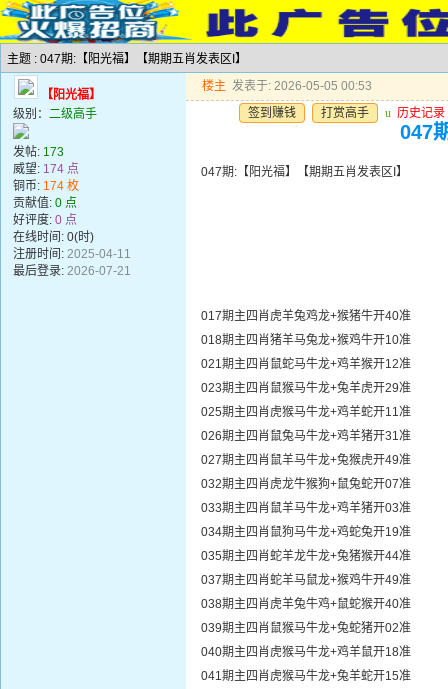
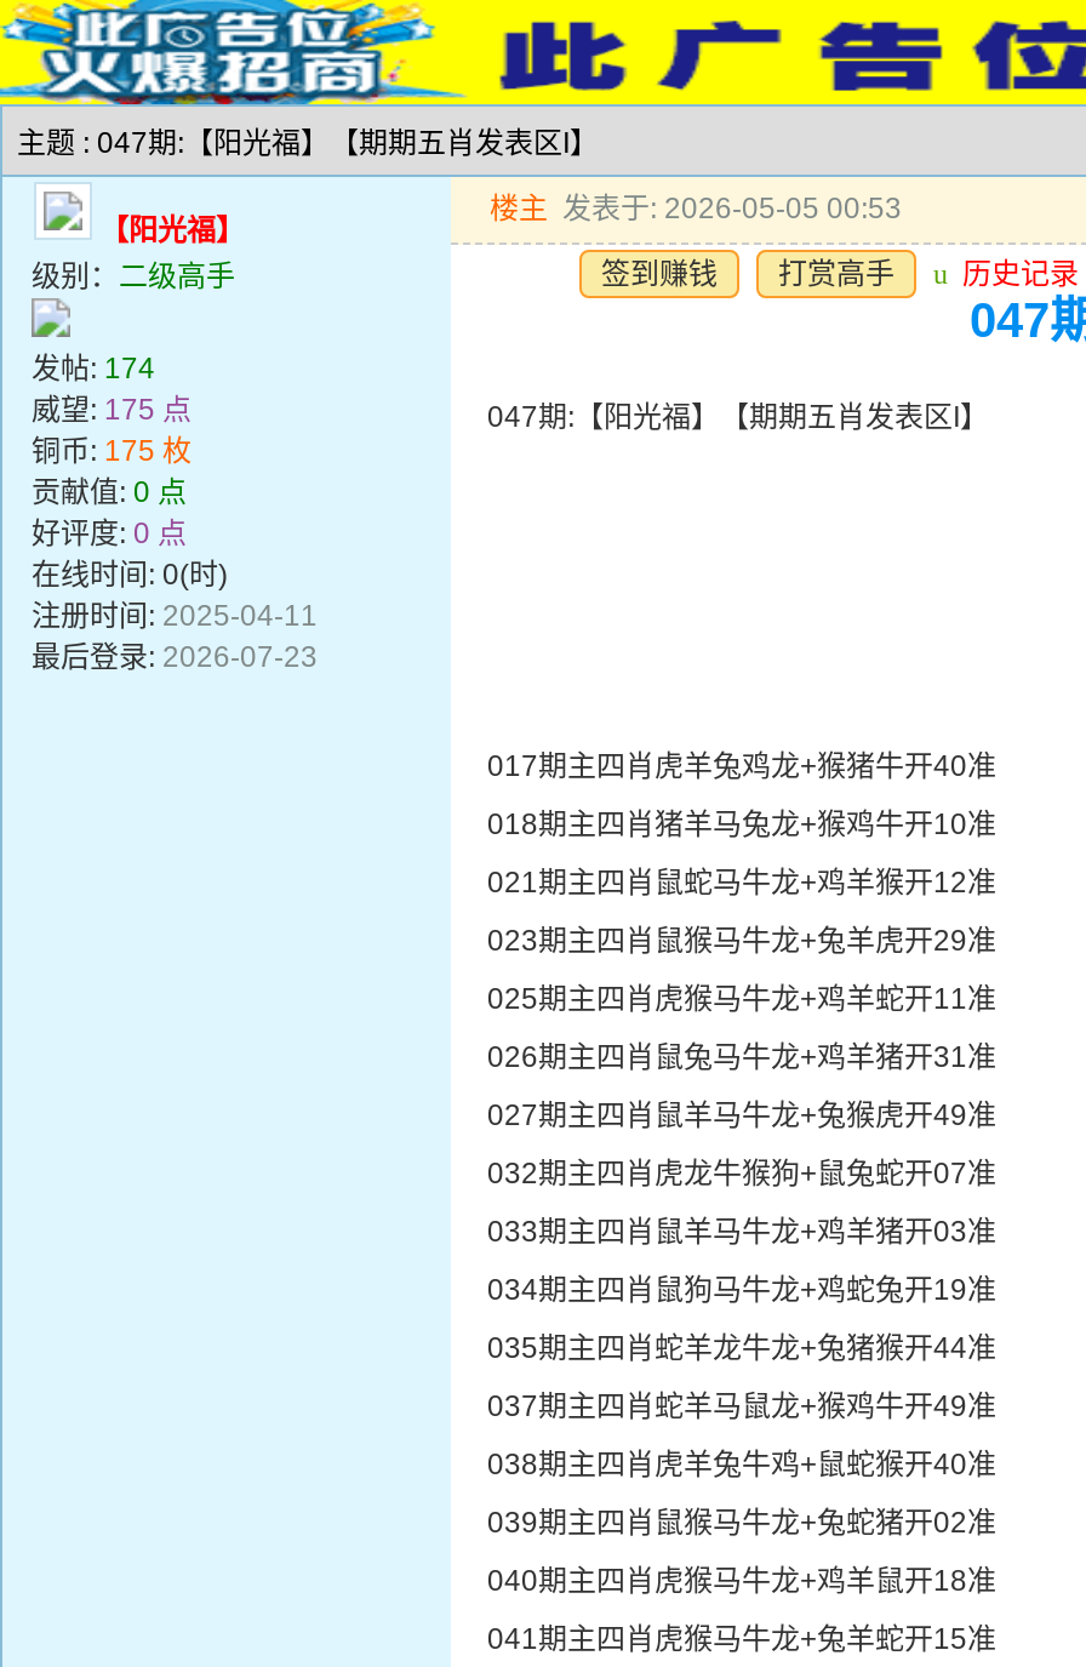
[13,145,64,159] 发帖: 173 -> [32,351,155,385] 发帖: 174
[13,162,79,176] 威望: 174 点 -> [32,392,192,426] 威望: 175 点
[13,179,79,193] 铜币: 174 枚 -> [32,434,192,467] 铜币: 175 枚
[13,264,131,278] 最后登录: 2026-07-21 -> [32,640,318,674] 最后登录: 2026-07-23

